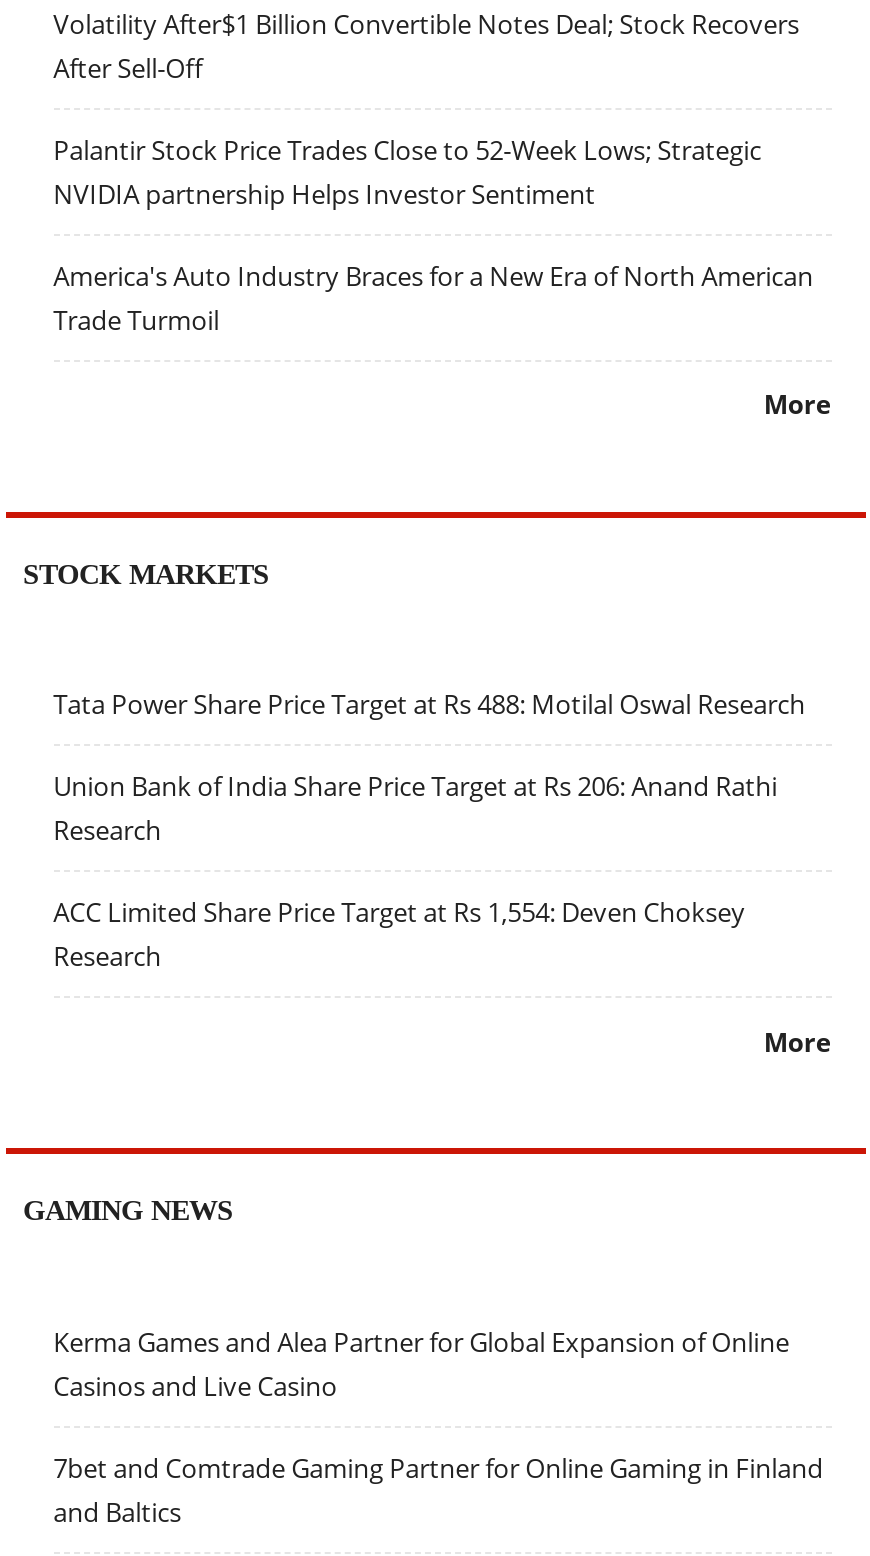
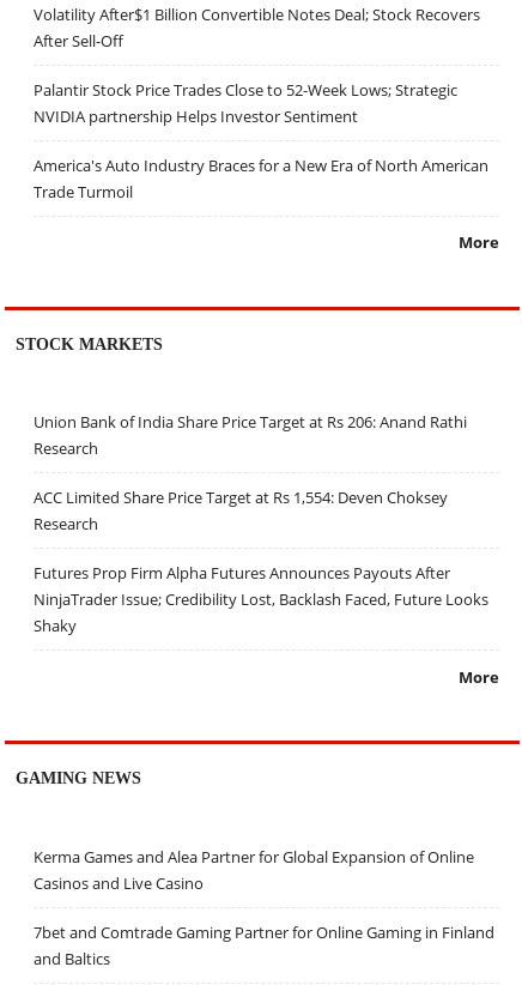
[53,686,805,722] Tata Power Share Price Target at Rs 488: Motilal Oswal Research -> none
moved [53,768,777,974] -> [33,411,466,535]: Union Bank of India Share Price Target at Rs 206: Anand Rathi | Research | ACC Limited Share Price Target at Rs 1,554: Deven Choksey | Research
none -> [33,562,488,637] Futures Prop Firm Alpha Futures Announces Payouts After | NinjaTrader Issue; Credibility Lost, Backlash Faced, Future Looks | Shaky

